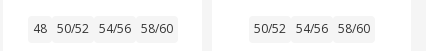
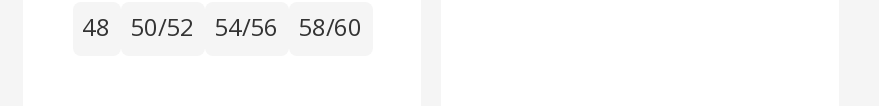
[253,20,369,37] 50/52 54/56 58/60 -> none

